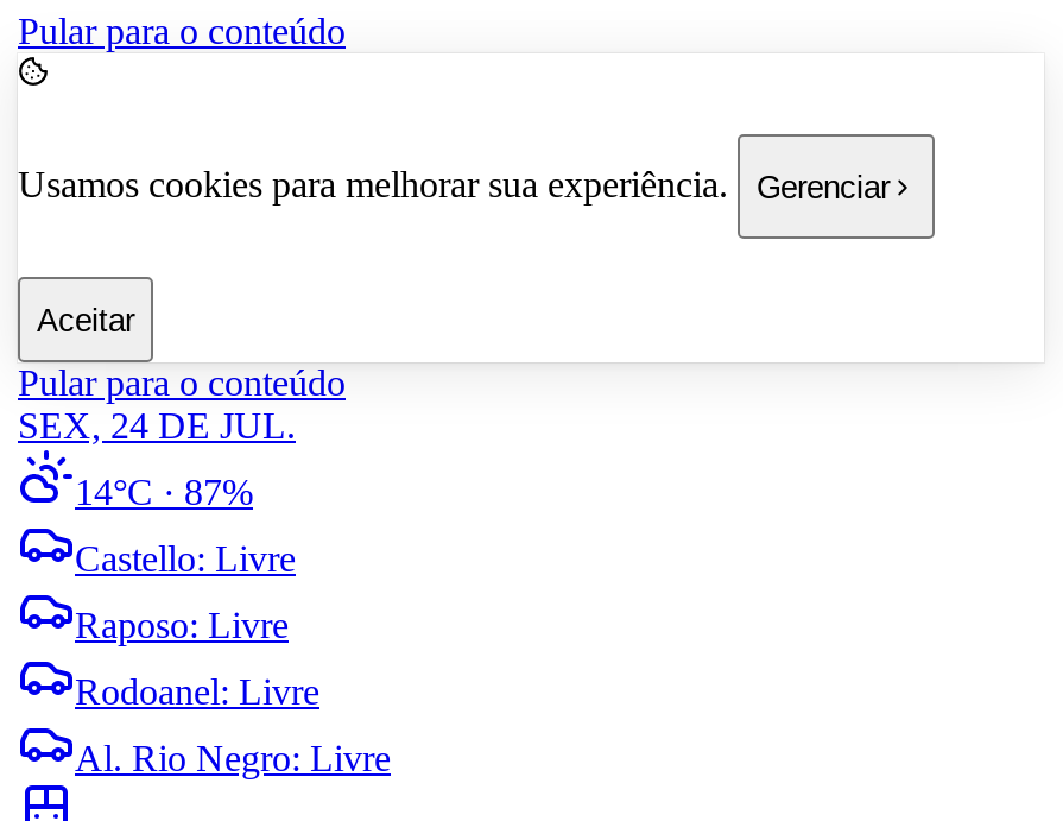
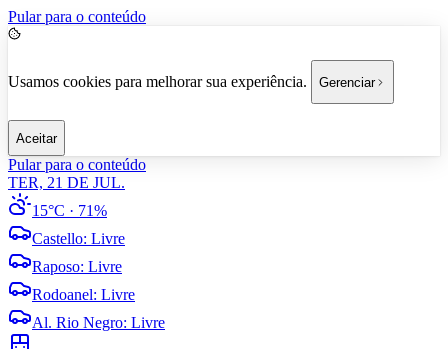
[18,405,296,446] SEX, 24 DE JUL. -> [8,174,125,191] TER, 21 DE JUL.
[75,472,253,512] 14°C · 87% -> [32,202,107,219] 15°C · 71%

